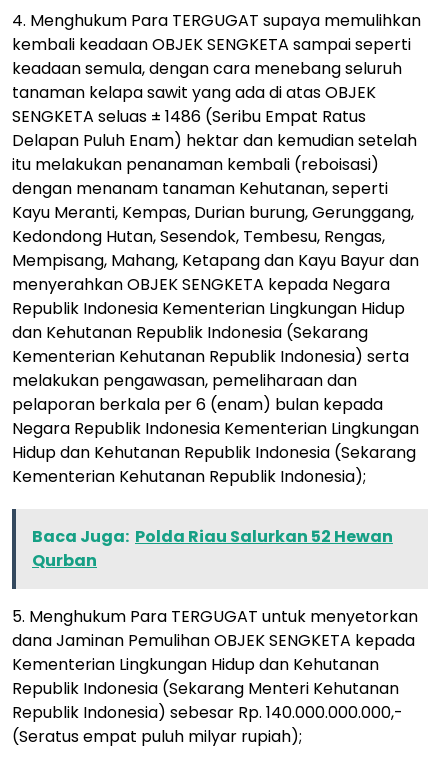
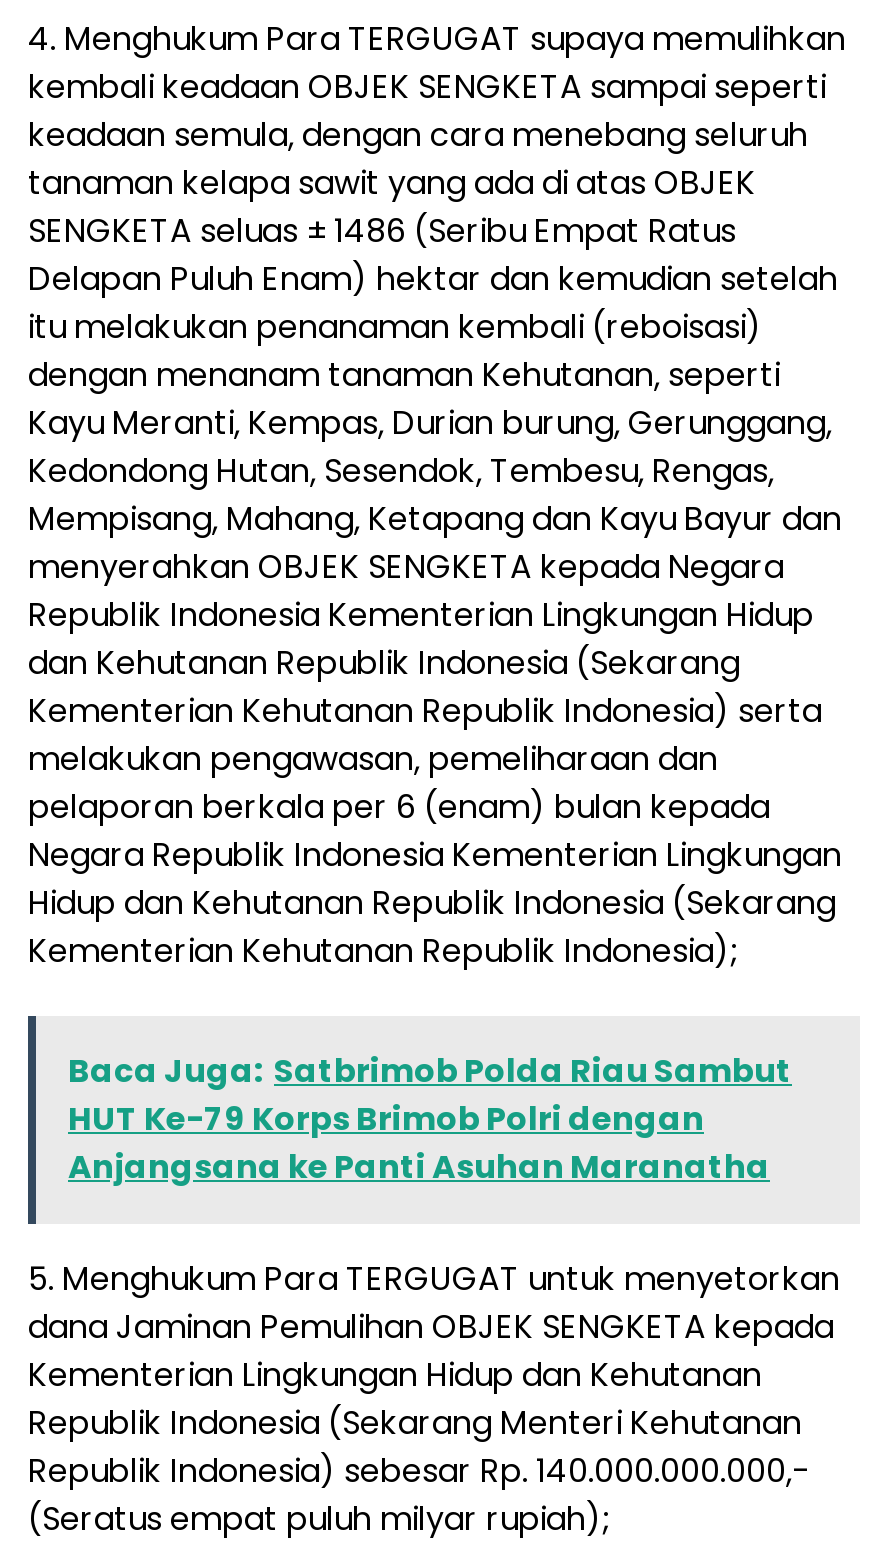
[32,525,393,572] Baca Juga: Polda Riau Salurkan 52 Hewan | Qurban -> [68,1048,792,1190] Baca Juga: Satbrimob Polda Riau Sambut | HUT Ke-79 Korps Brimob Polri dengan | Anjangsana ke Panti Asuhan Maranatha

